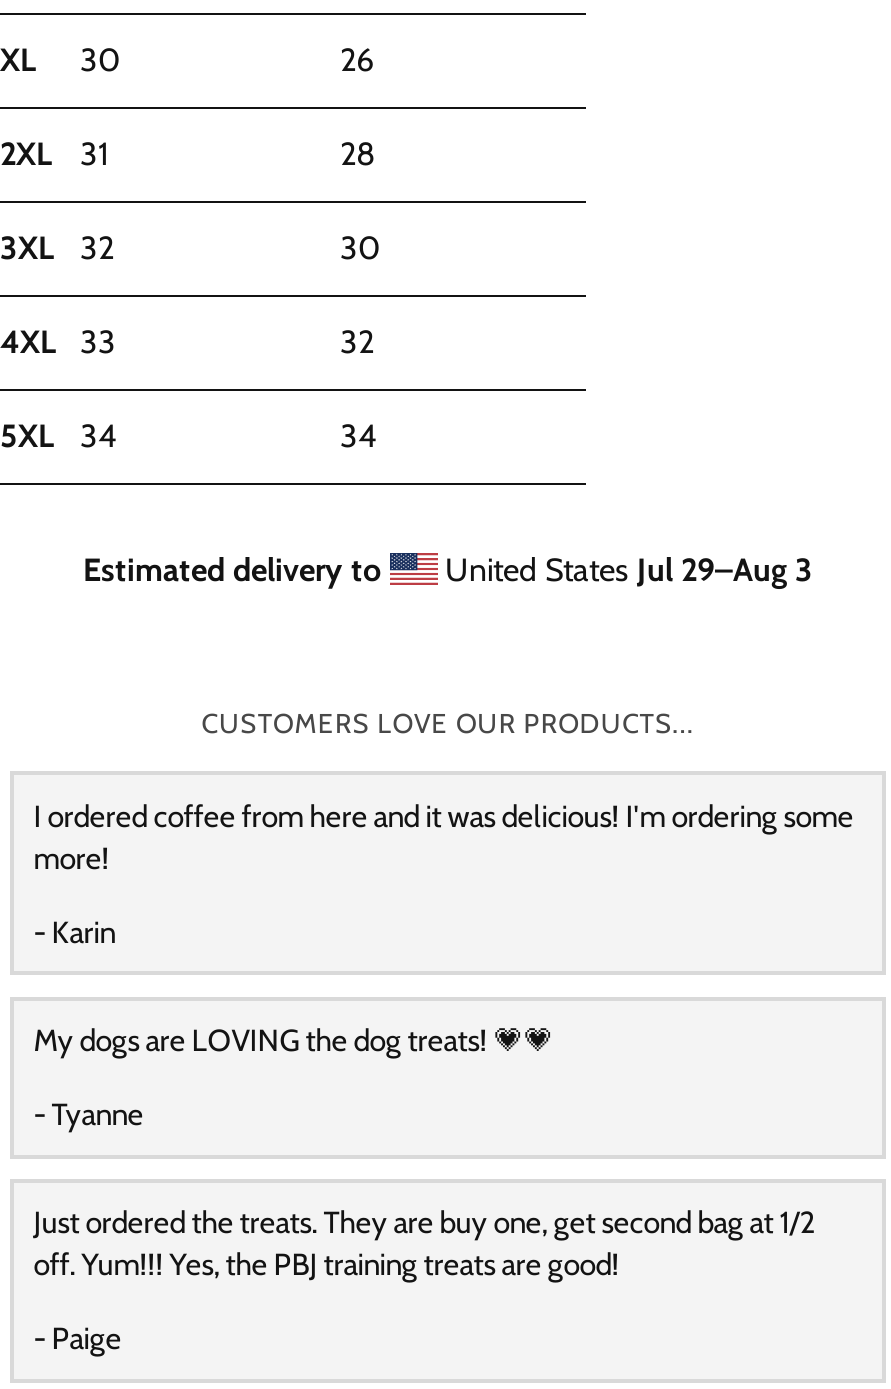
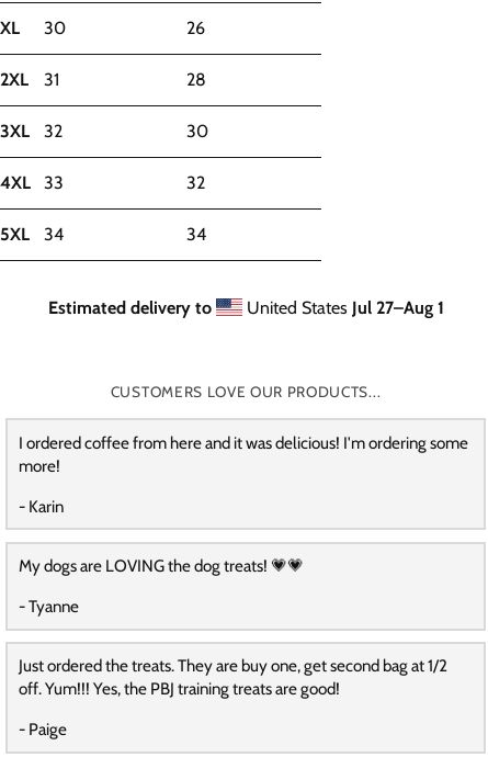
[437,550,813,588] United States Jul 29–Aug 3 -> [242,297,444,318] United States Jul 27–Aug 1

